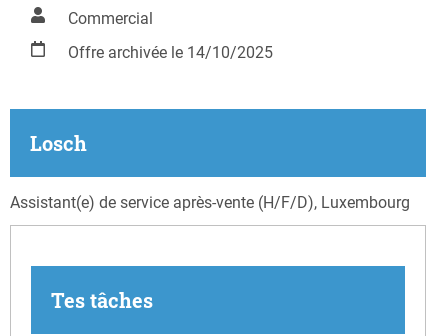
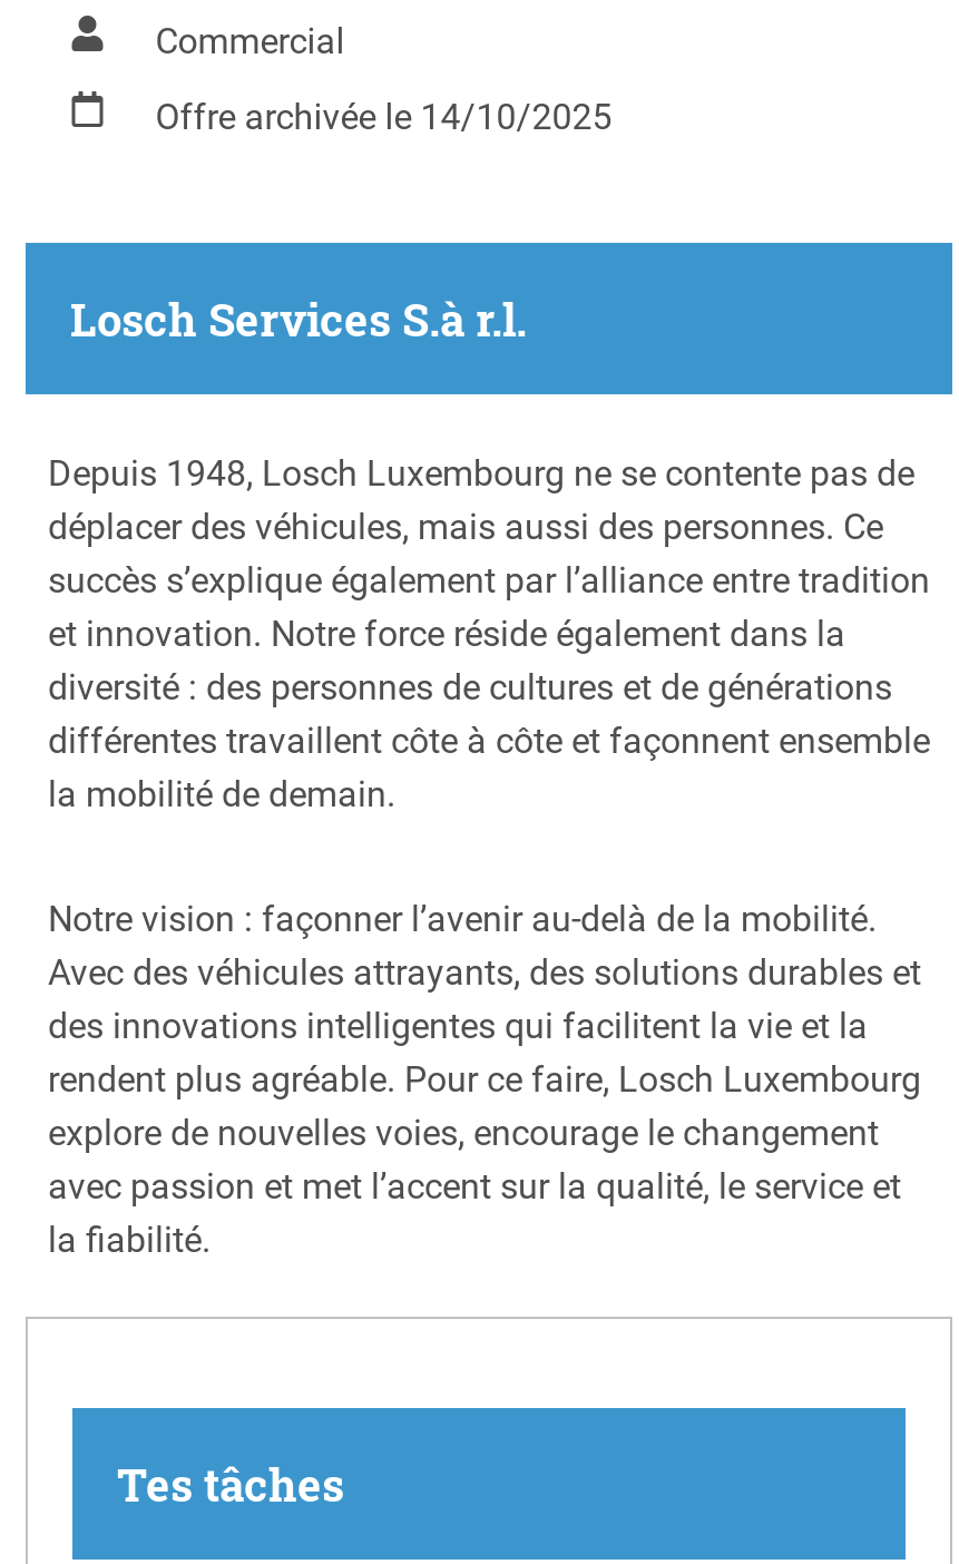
[10,130,410,212] Losch | Assistant(e) de service après-vente (H/F/D), Luxembourg -> [48,290,930,1262] Losch Services S.à r.l. | Depuis 1948, Losch Luxembourg ne se contente pas de | déplacer des véhicules, mais aussi des personnes. Ce | succès s’explique également par l’alliance entre tradition | et innovation. Notre force réside également dans la | diversité : des personnes de cultures et de générations | différentes travaillent côte à côte et façonnent ensemble | la mobilité de demain. | Notre vision : façonner l’avenir au-delà de la mobilité. | Avec des véhicules attrayants, des solutions durables et | des innovations intelligentes qui facilitent la vie et la | rendent plus agréable. Pour ce faire, Losch Luxembourg | explore de nouvelles voies, encourage le changement | avec passion et met l’accent sur la qualité, le service et | la fiabilité.

